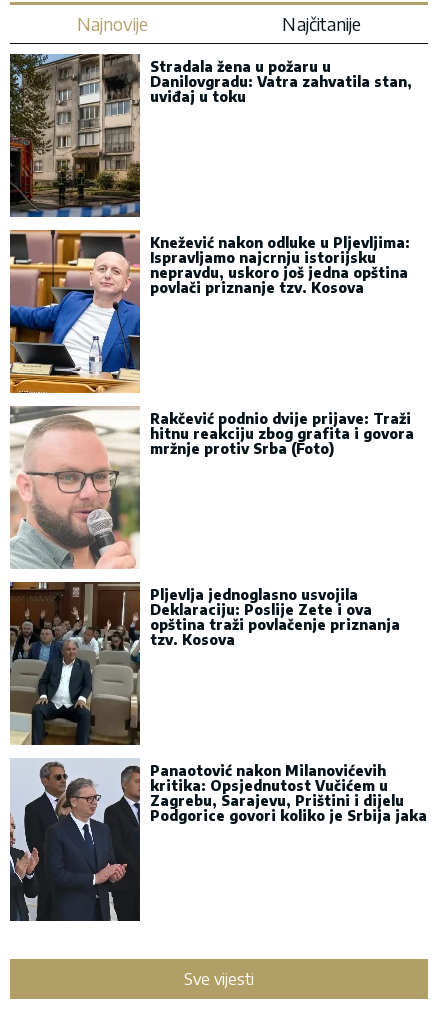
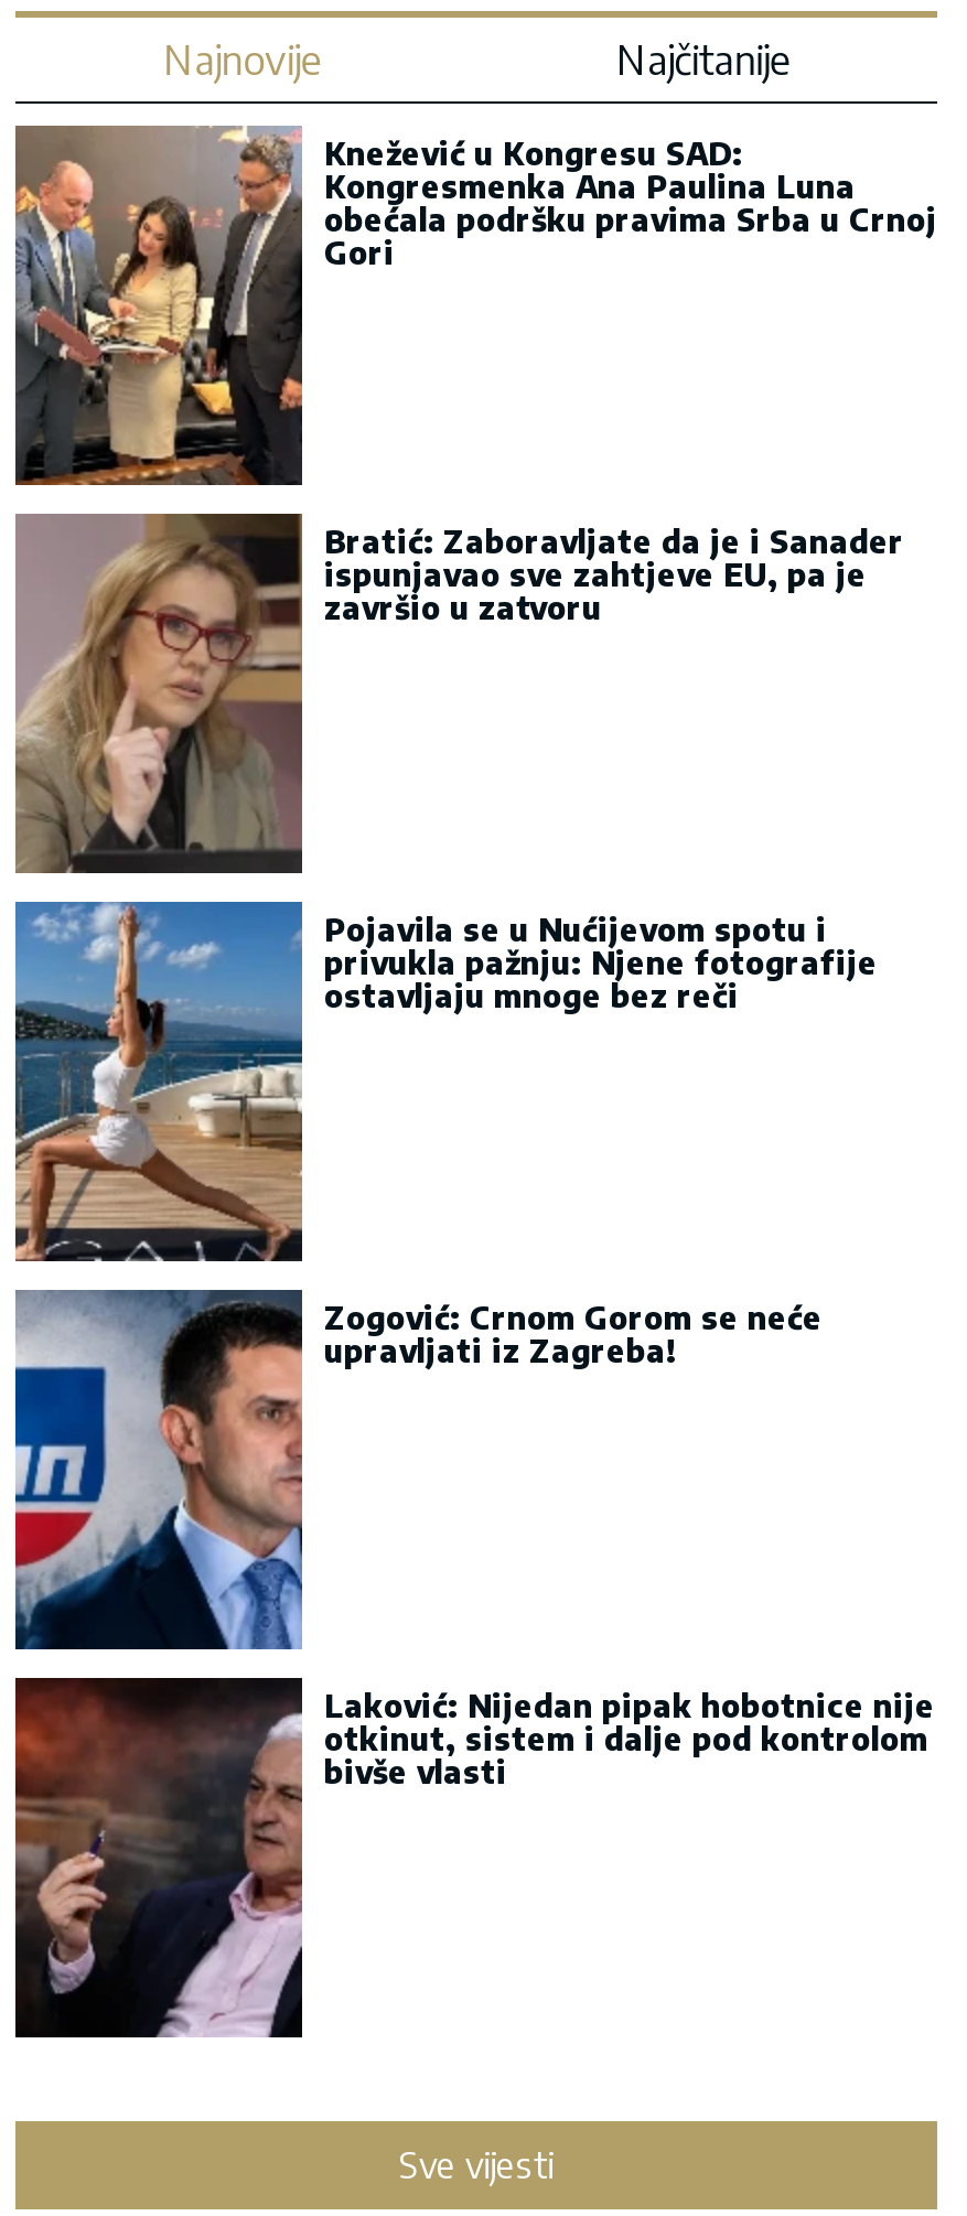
[9,53,412,218] [image] | Stradala žena u požaru u | Danilovgradu: Vatra zahvatila stan, | uviđaj u toku -> [13,123,937,487] [image] | Knežević u Kongresu SAD: | Kongresmenka Ana Paulina Luna | obećala podršku pravima Srba u Crnoj | Gori
[9,229,410,394] [image] | Knežević nakon odluke u Pljevljima: | Ispravljamo najcrnju istorijsku | nepravdu, uskoro još jedna opština | povlači priznanje tzv. Kosova -> [15,512,904,875] [image] | Bratić: Zaboravljate da je i Sanader | ispunjavao sve zahtjeve EU, pa je | završio u zatvoru
[9,405,414,569] [image] | Rakčević podnio dvije prijave: Traži | hitnu reakciju zbog grafita i govora | mržnje protiv Srba (Foto) -> [13,900,878,1263] [image] | Pojavila se u Nućijevom spotu i | privukla pažnju: Njene fotografije | ostavljaju mnoge bez reči
[9,581,400,746] [image] | Pljevlja jednoglasno usvojila | Deklaraciju: Poslije Zete i ova | opština traži povlačenje priznanja | tzv. Kosova -> [13,1288,823,1652] [image] | Zogović: Crnom Gorom se neće | upravljati iz Zagreba!
[10,758,427,922] [image] | Panaotović nakon Milanovićevih | kritika: Opsjednutost Vučićem u | Zagrebu, Sarajevu, Prištini i dijelu | Podgorice govori koliko je Srbija jaka -> [13,1676,935,2037] [image] | Laković: Nijedan pipak hobotnice nije | otkinut, sistem i dalje pod kontrolom | bivše vlasti

